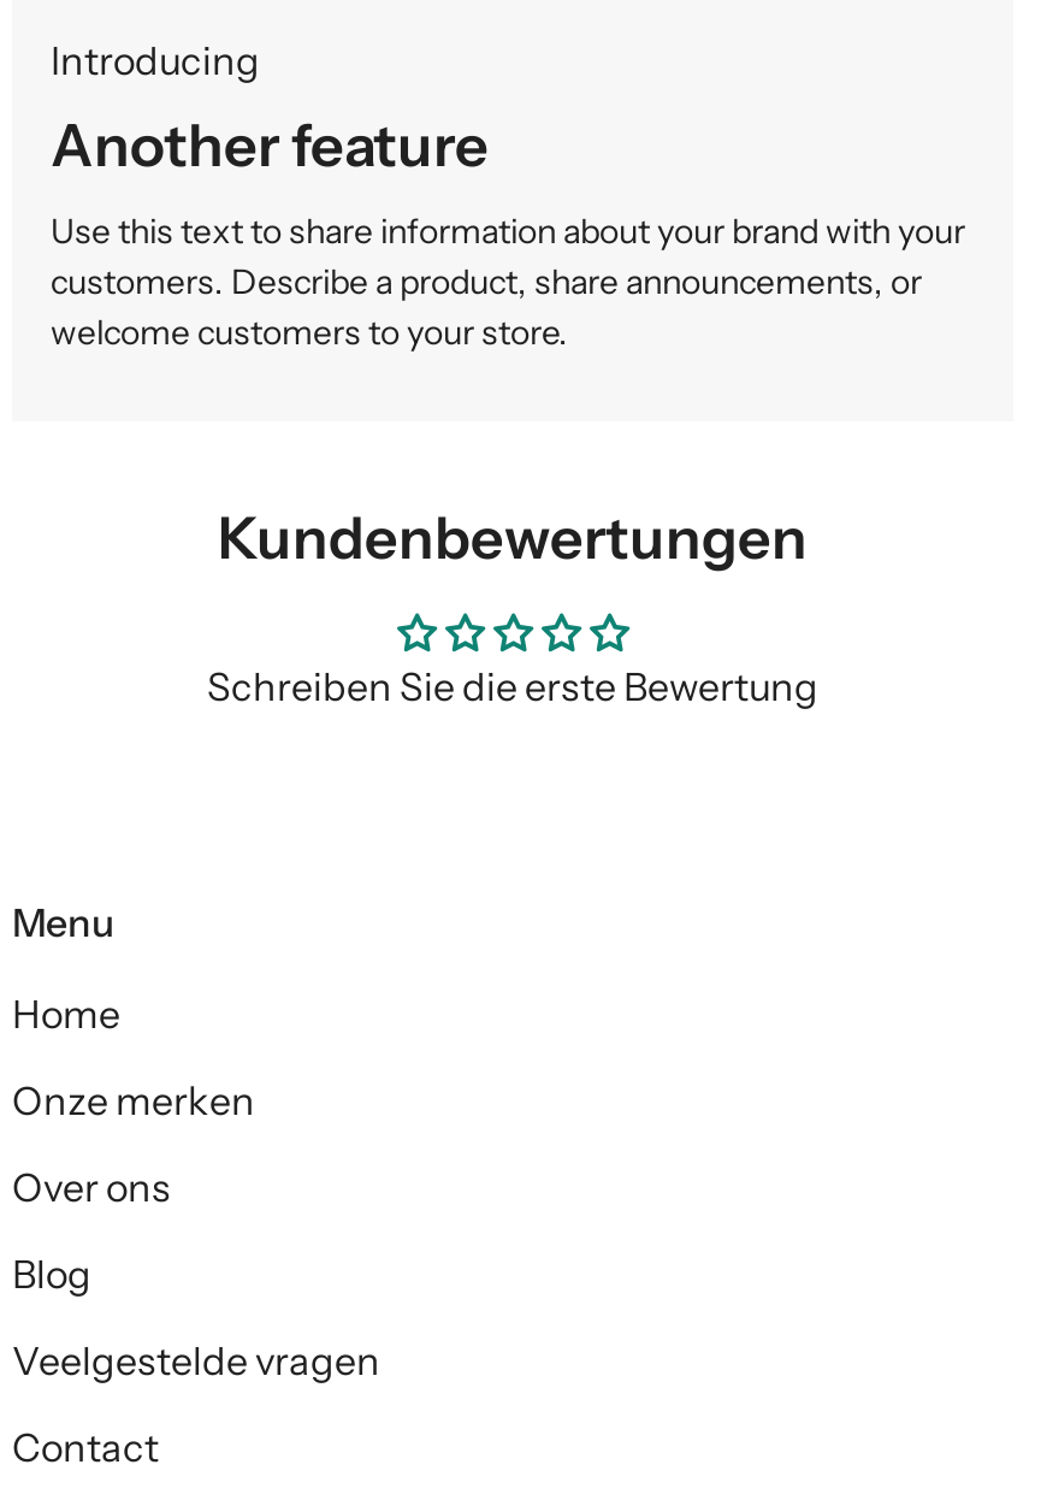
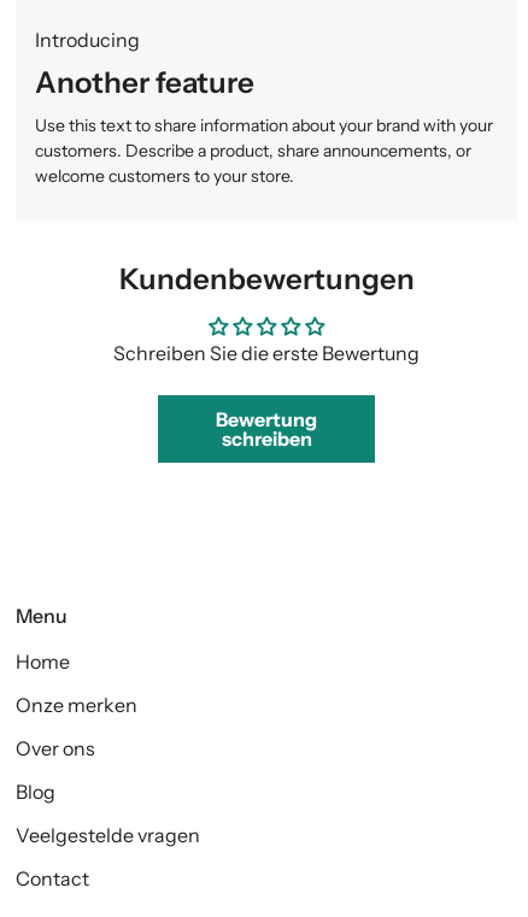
none -> [216,407,317,450] Bewertung | schreiben

